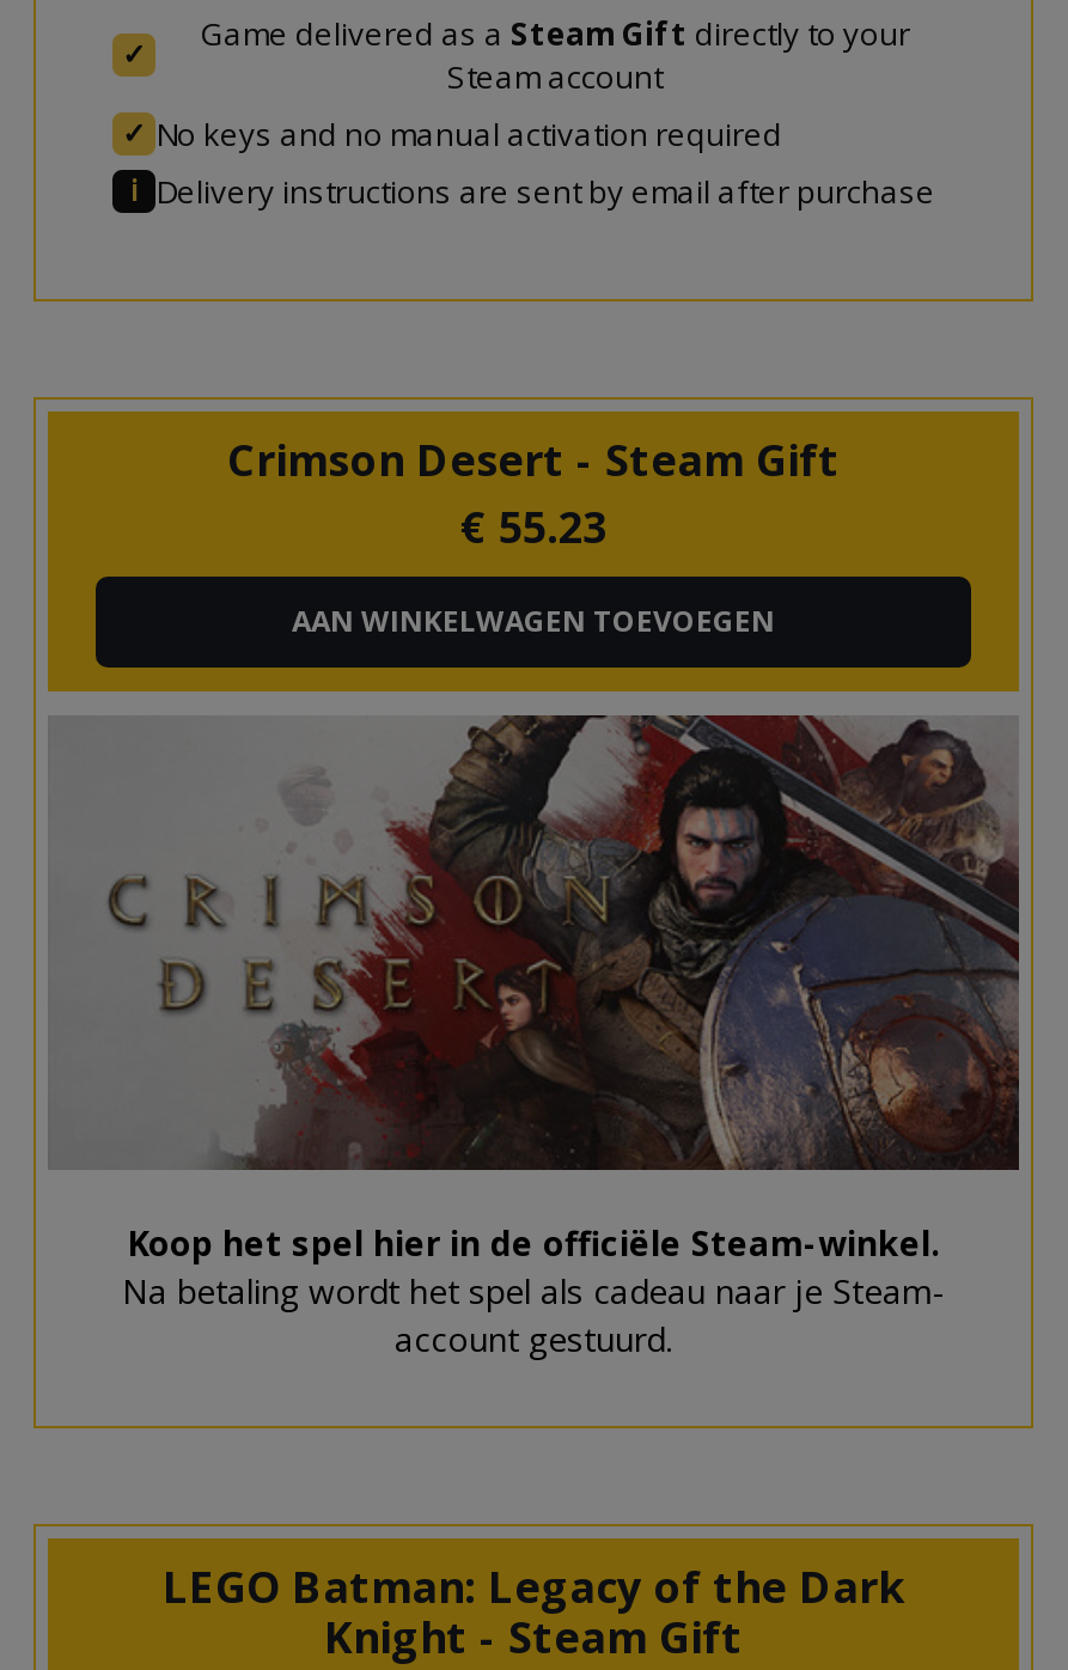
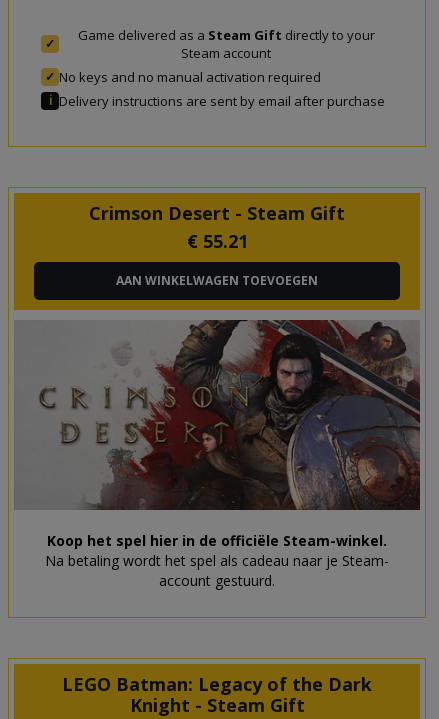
[460,497,606,555] €55.23 -> [186,229,247,253] €55.21

